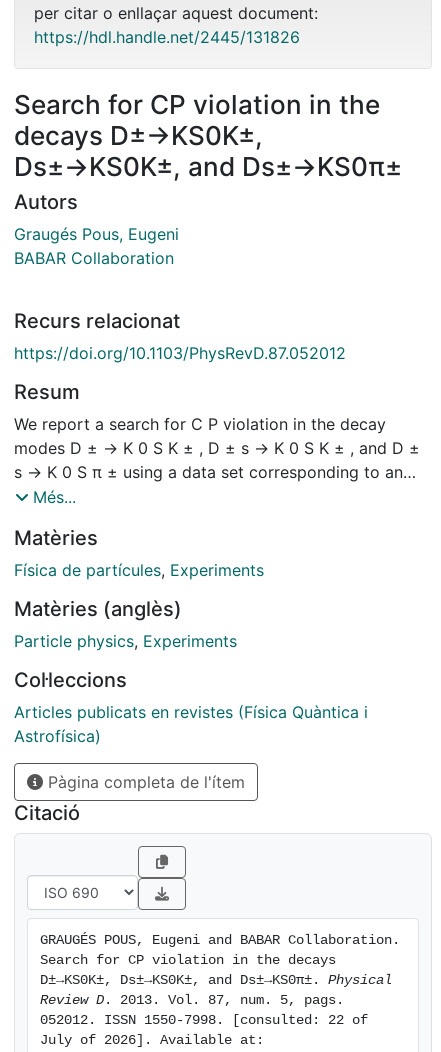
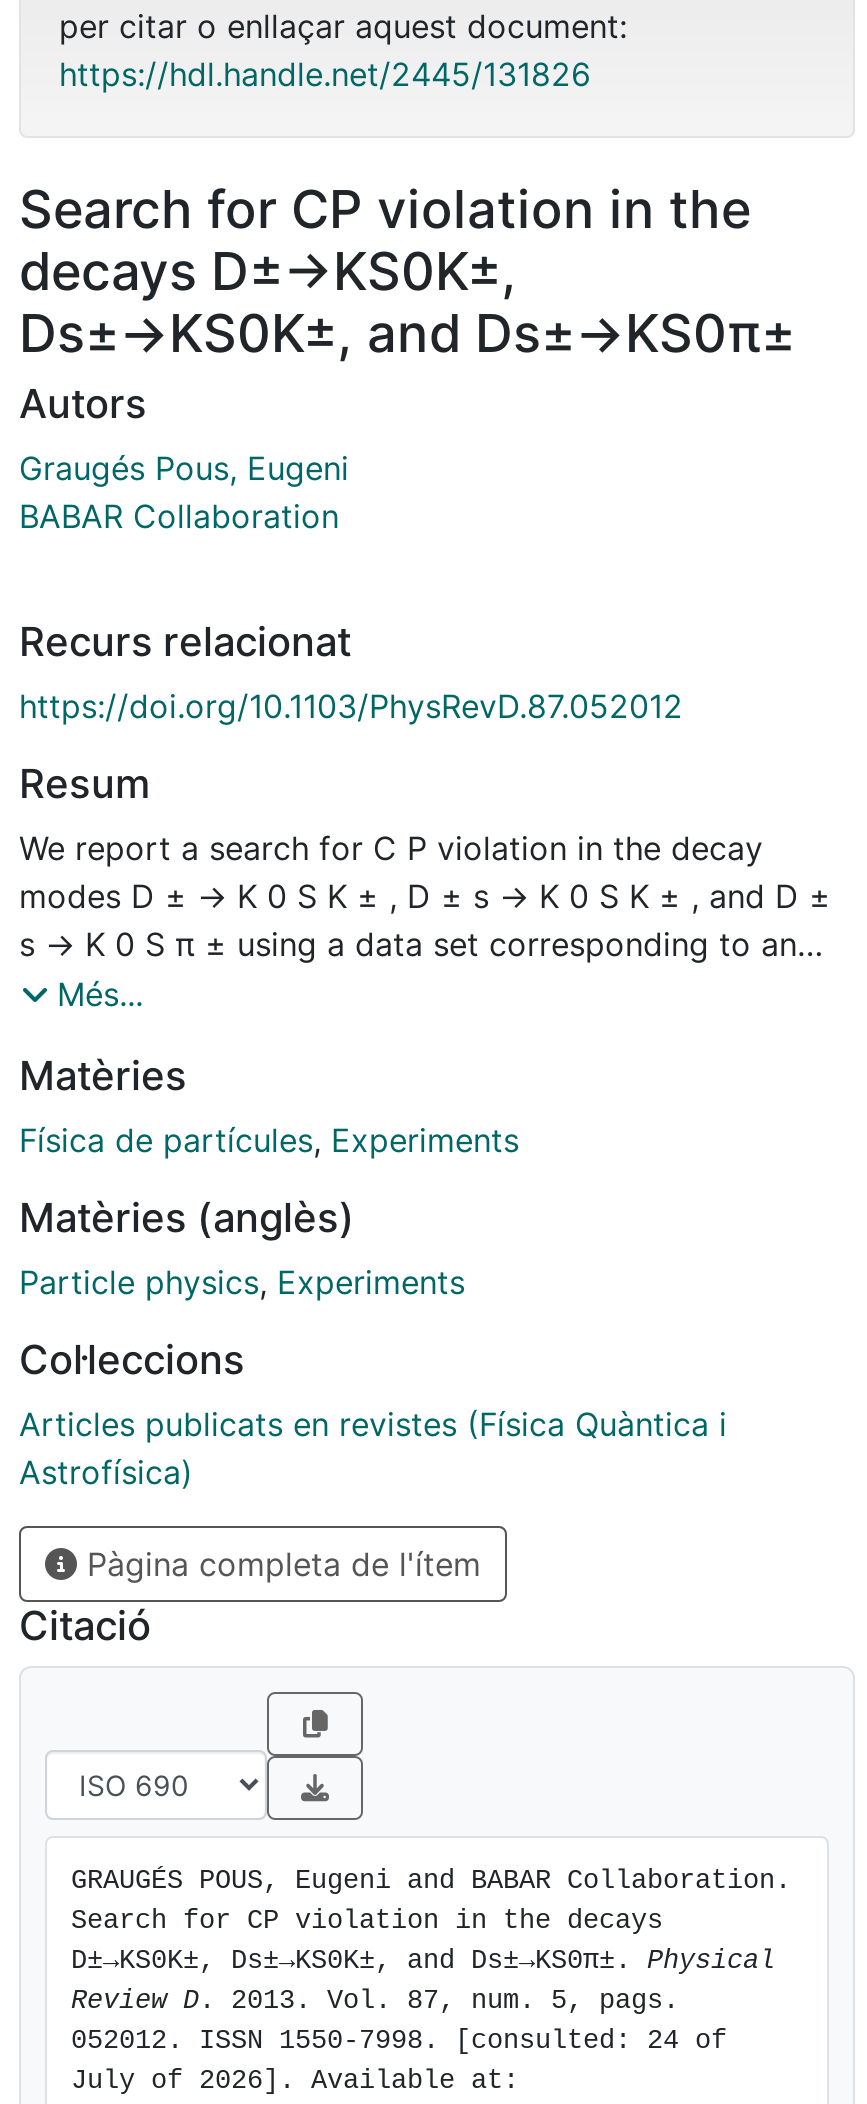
[40,1013,368,1028] 052012. ISSN 1550-7998. [consulted: 22 of -> [71,2027,727,2057] 052012. ISSN 1550-7998. [consulted: 24 of

